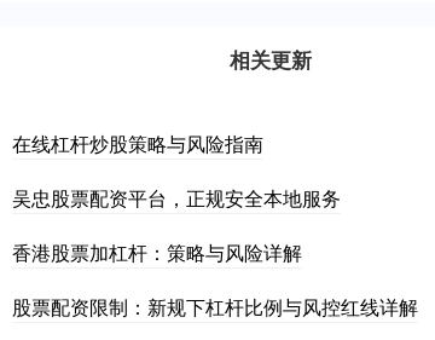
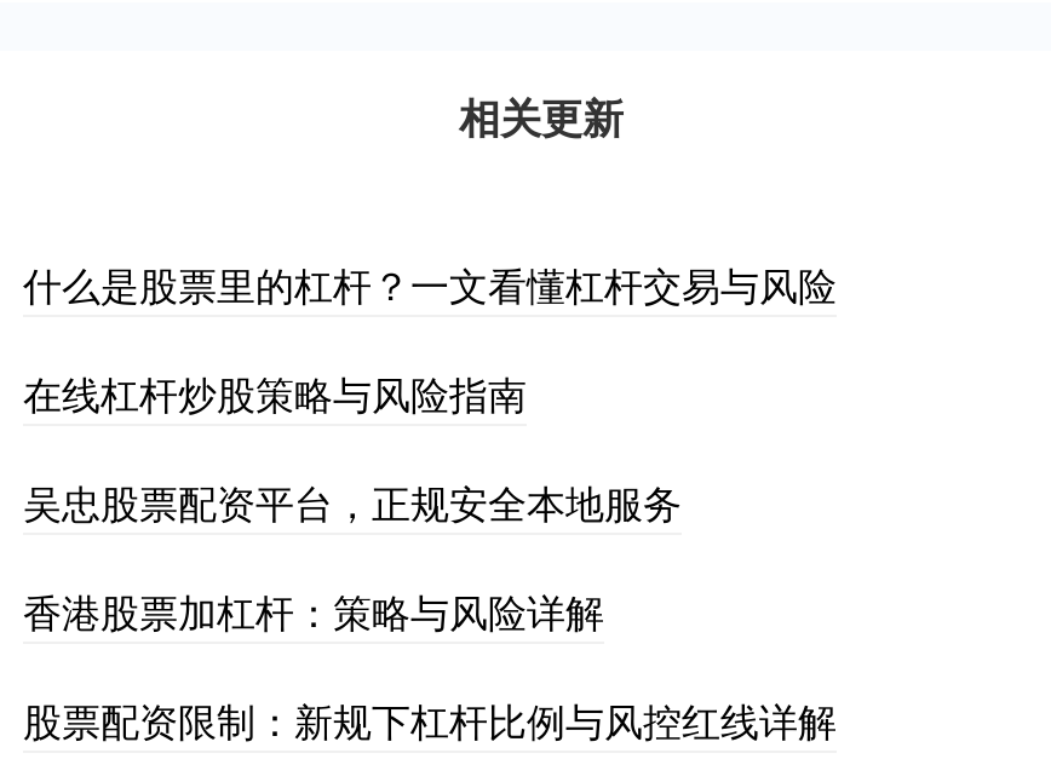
none -> [23,257,837,313] 什么是股票里的杠杆？一文看懂杠杆交易与风险

